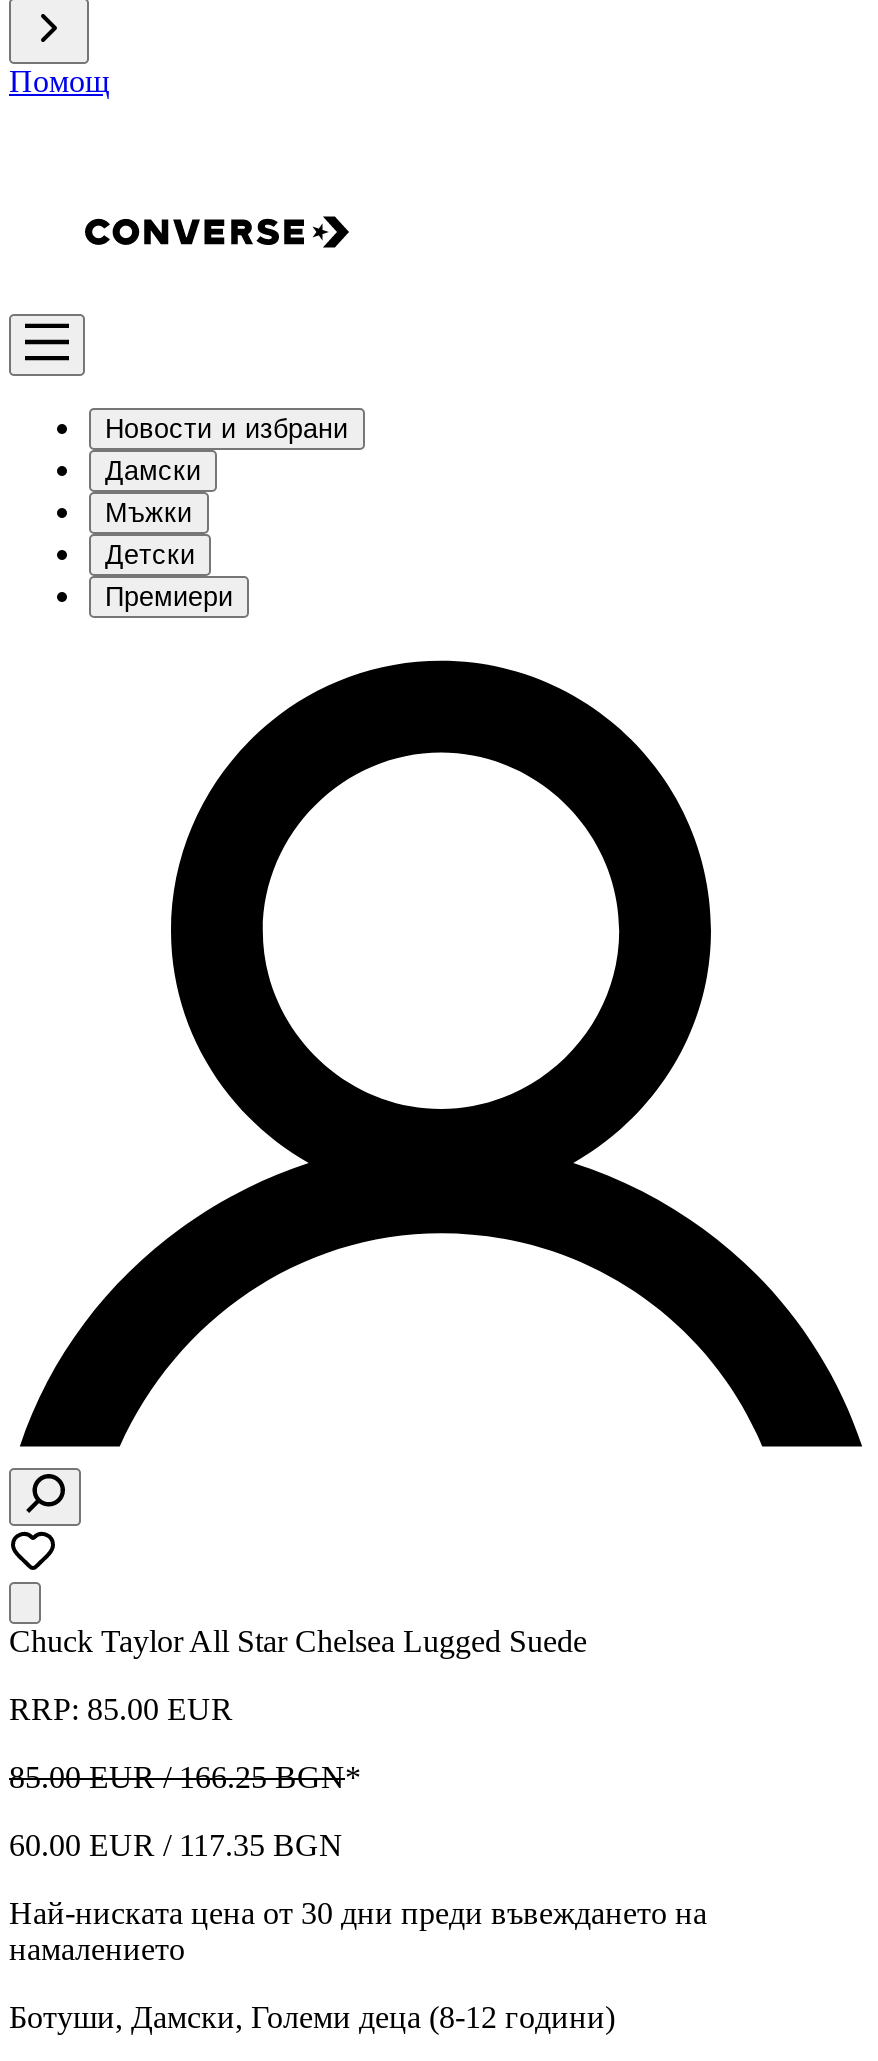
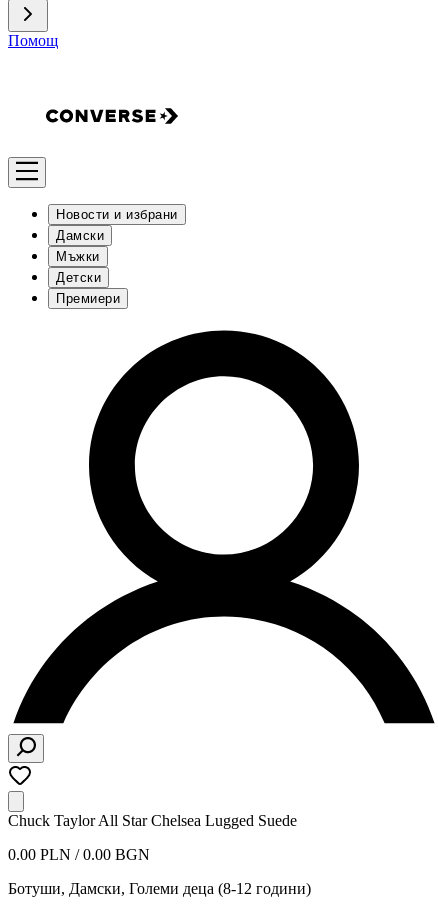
[9,1692,707,1966] RRP: 85.00 EUR | 85.00 EUR / 166.25 BGN* | 60.00 EUR / 117.35 BGN | Най-ниската цена от 30 дни преди въвеждането на | намалението -> [8,846,150,863] 0.00 PLN / 0.00 BGN

